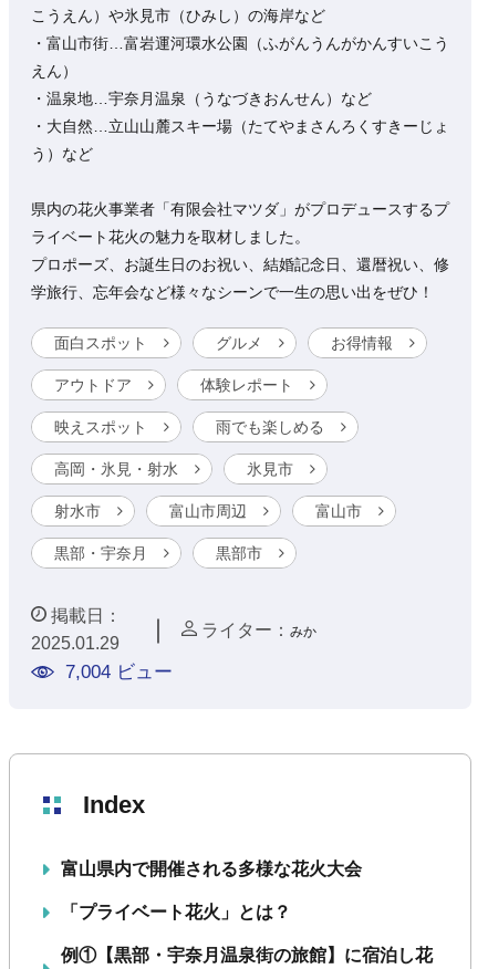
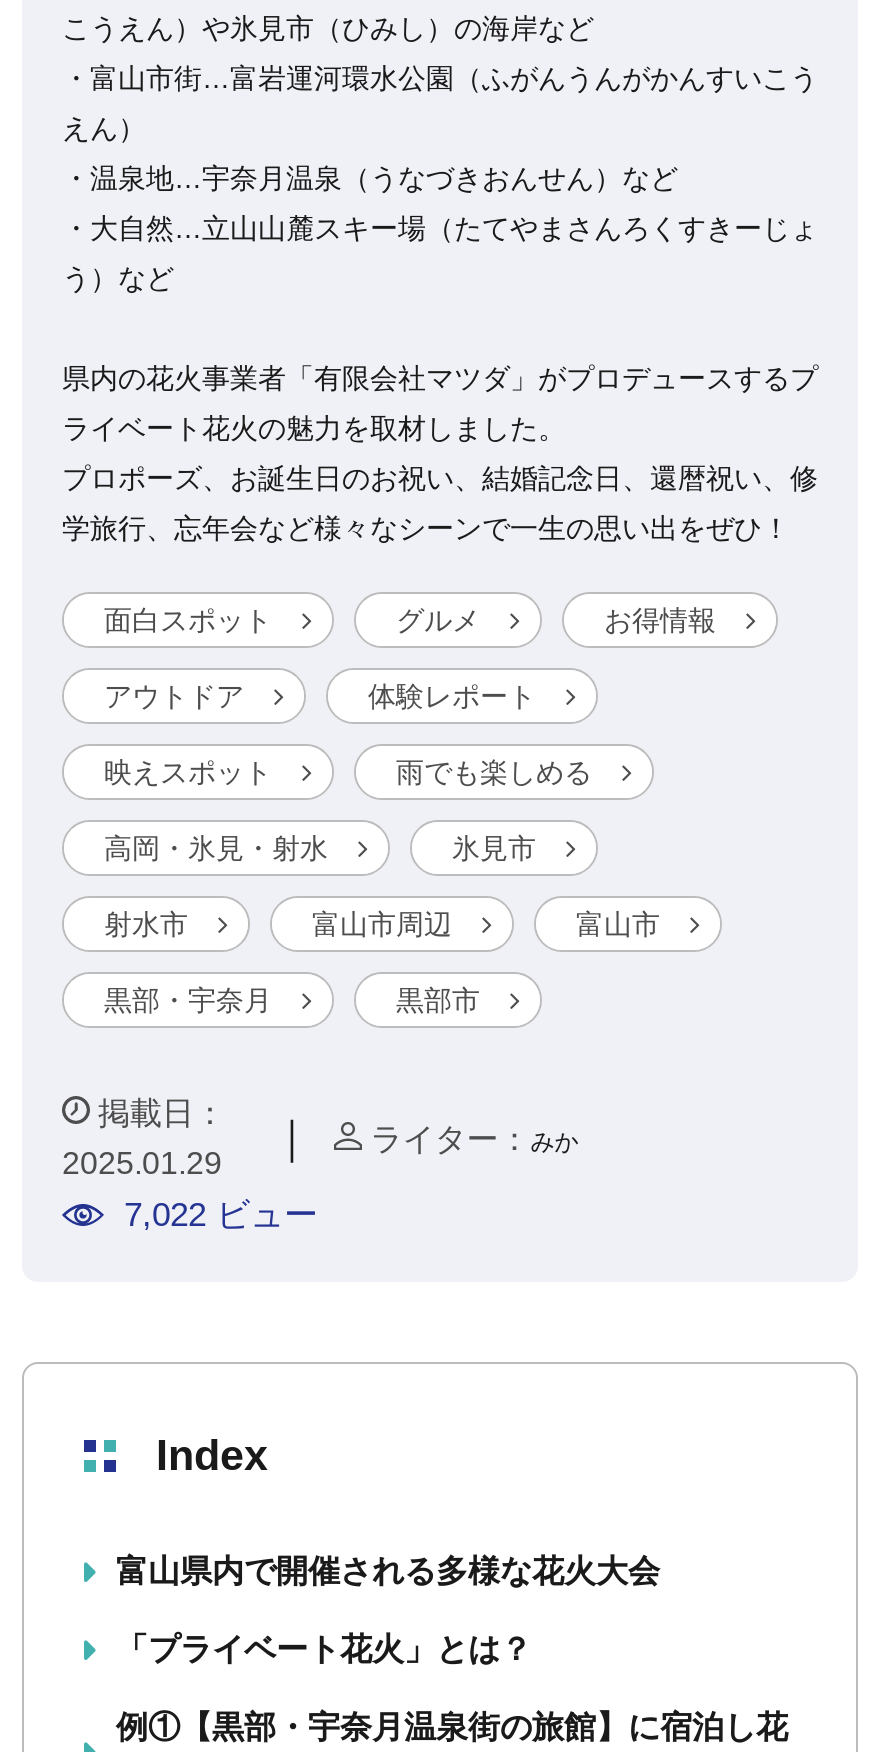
[65,661,173,683] 7,004 ビュー -> [124,1195,318,1235] 7,022 ビュー

